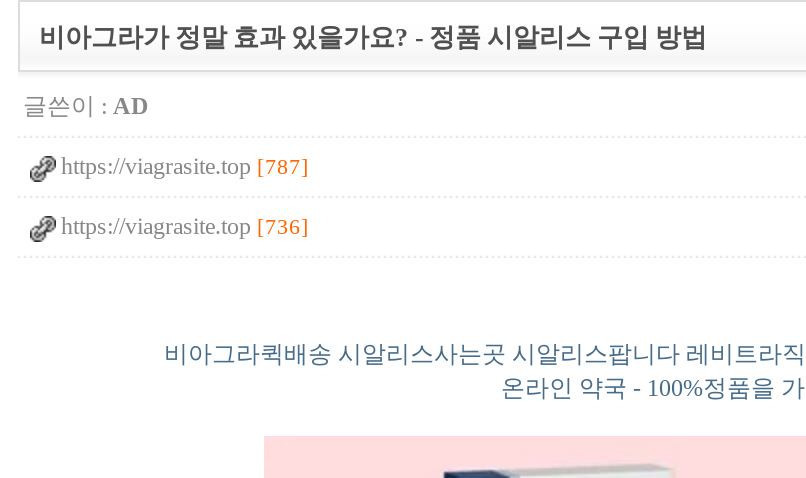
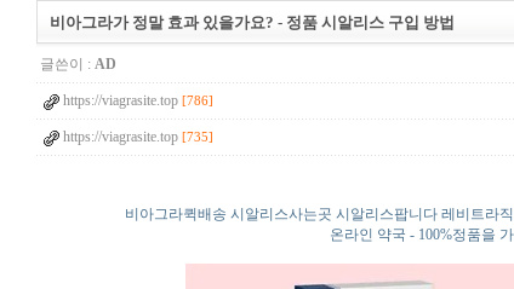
[61,152,309,180] https://viagrasite.top [787] -> [62,92,213,109] https://viagrasite.top [786]
[61,212,309,240] https://viagrasite.top [736] -> [62,128,213,145] https://viagrasite.top [735]

